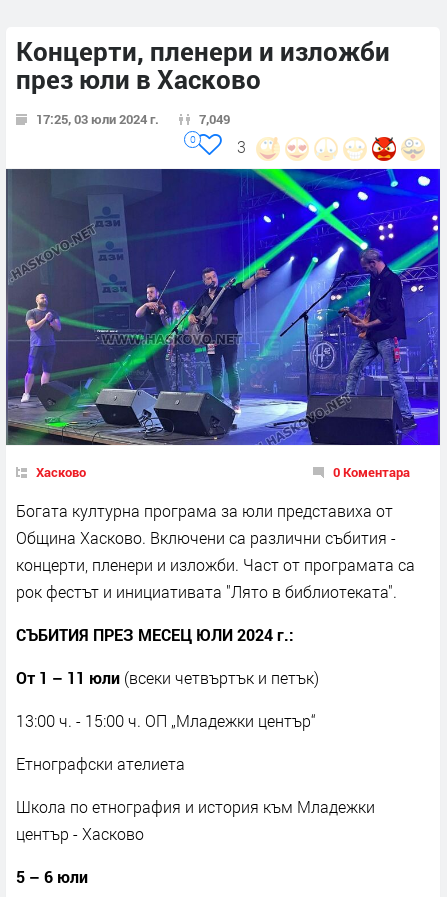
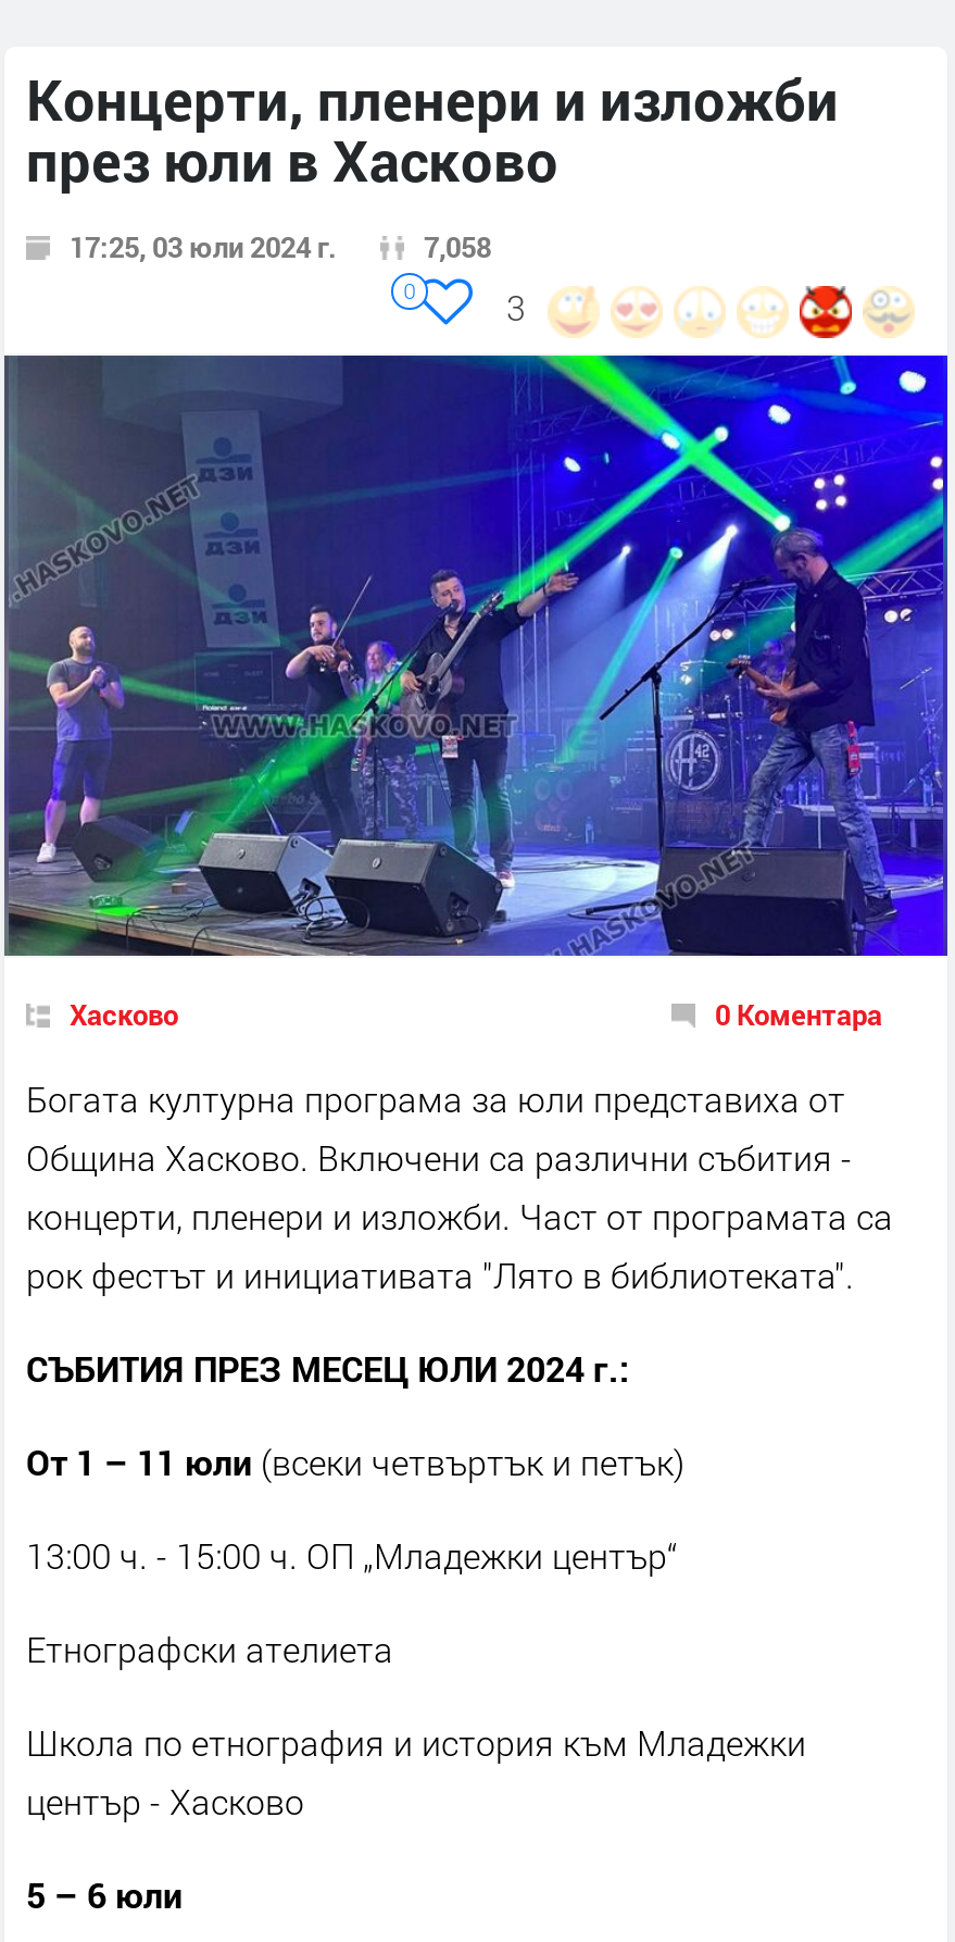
[199,110,230,128] 7,049 -> [424,227,491,267] 7,058

